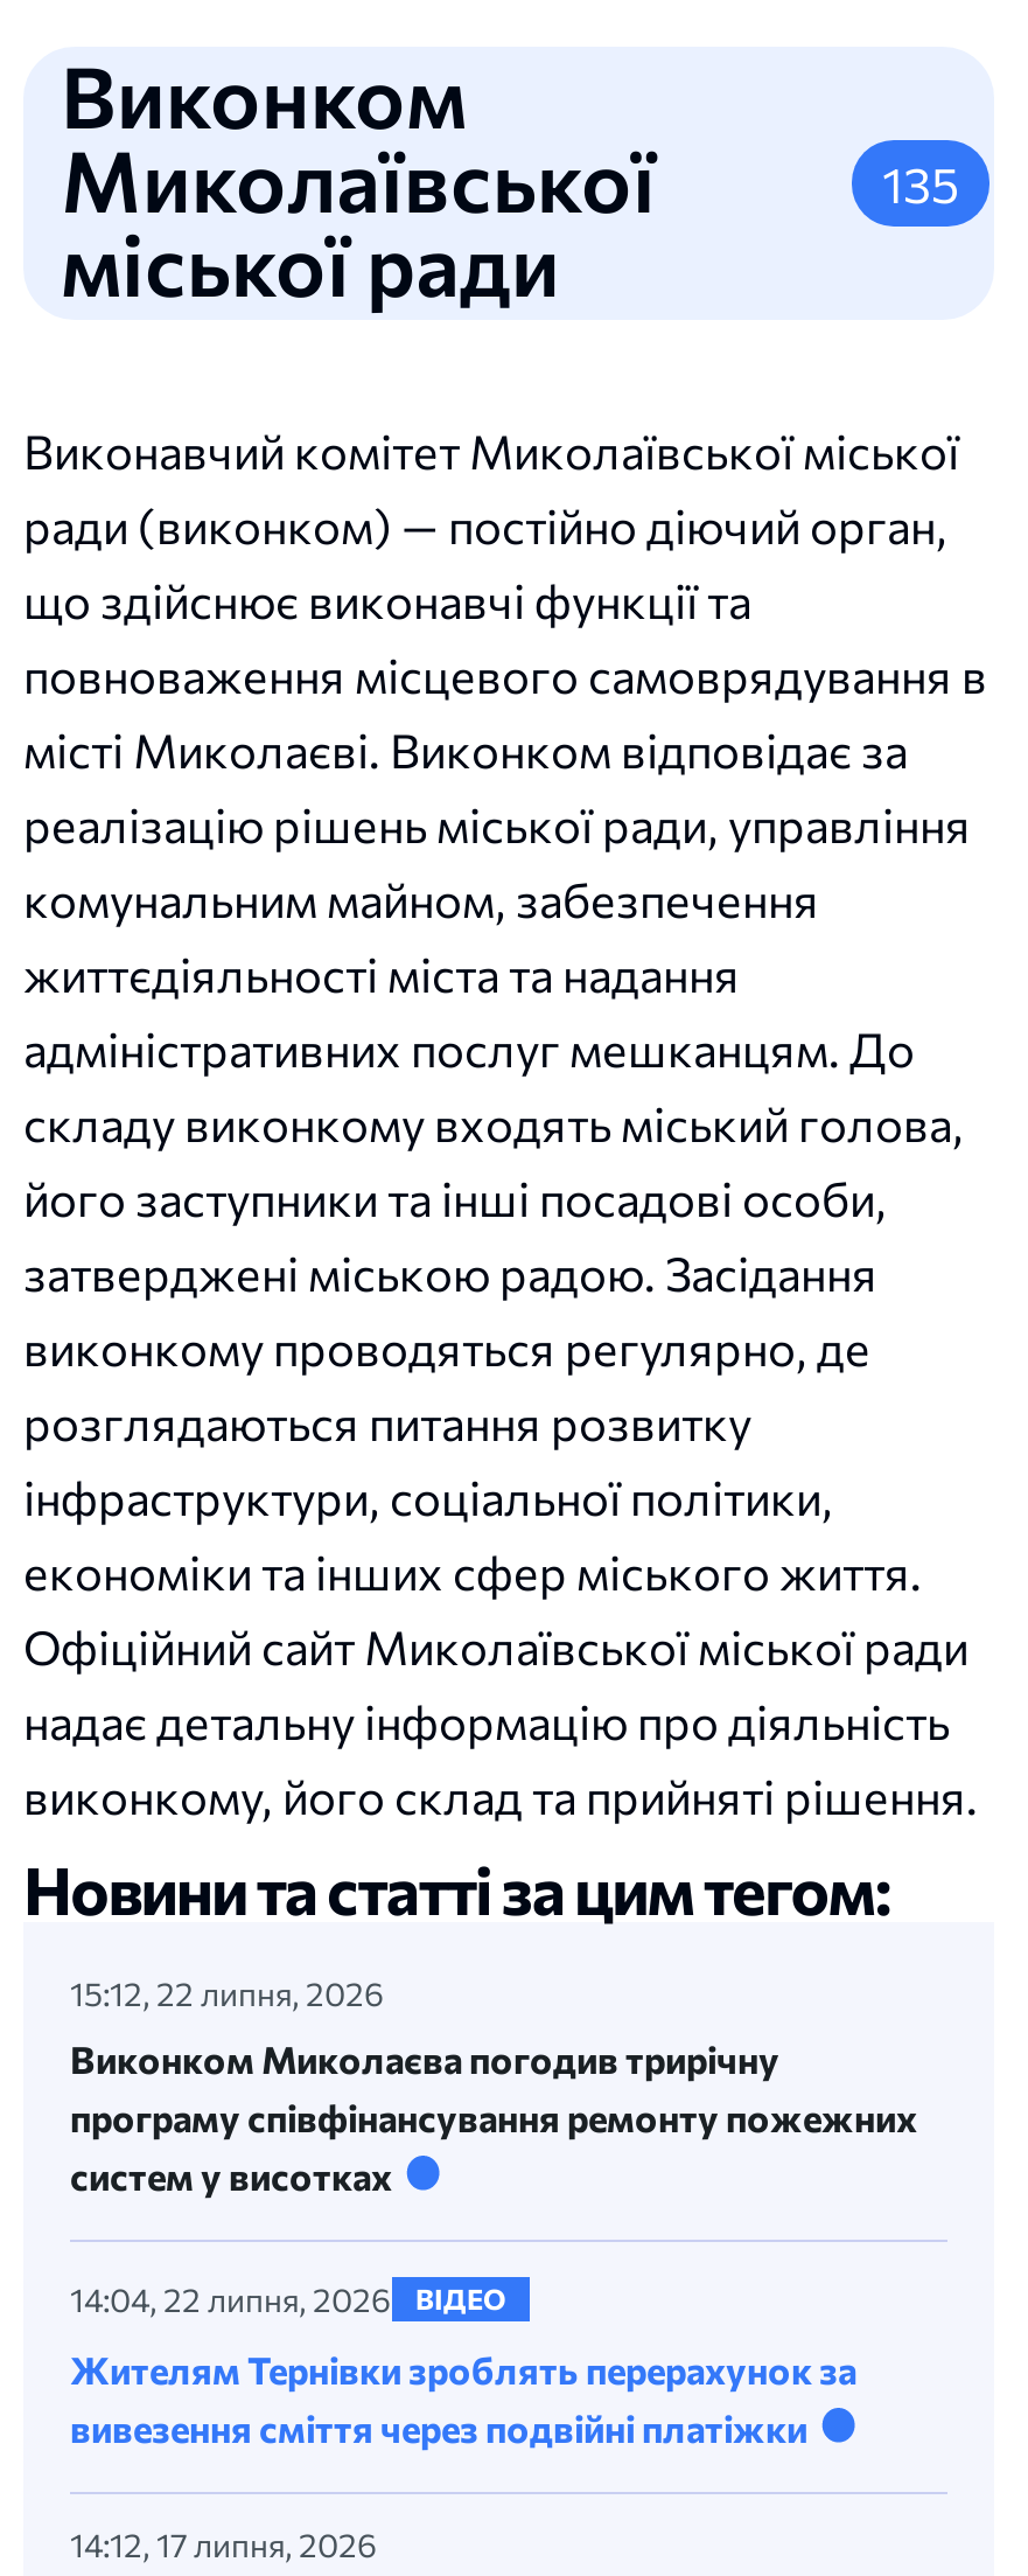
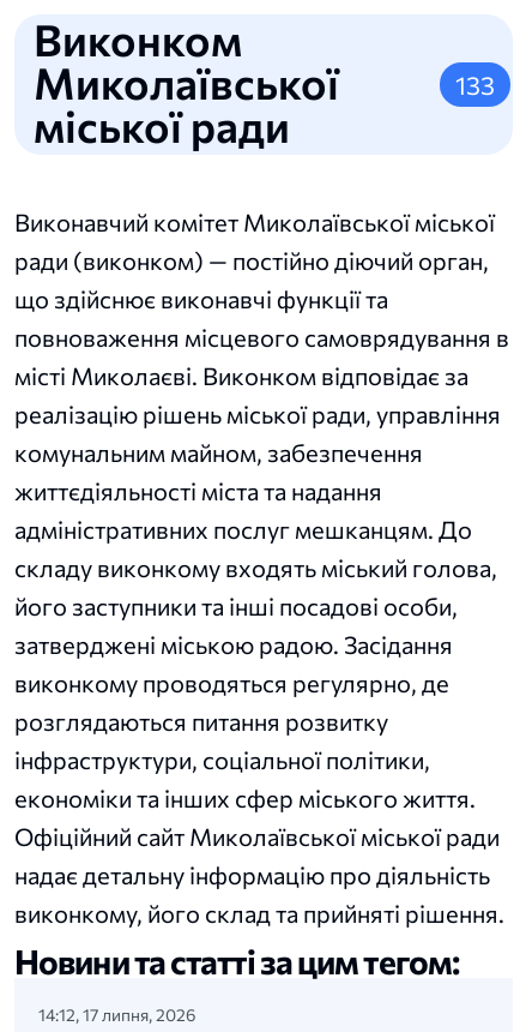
[882,155,959,213] 135 -> [455,70,495,100] 133
[70,1974,917,2451] 15:12, 22 липня, 2026 | Виконком Миколаєва погодив трирічну | програму співфінансування ремонту пожежних | систем у висотках | 14:04, 22 липня, 2026 | ВІДЕО | Жителям Тернівки зроблять перерахунок за | вивезення сміття через подвійні платіжки -> none

